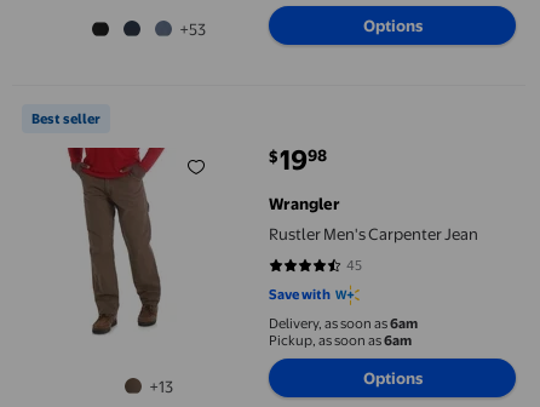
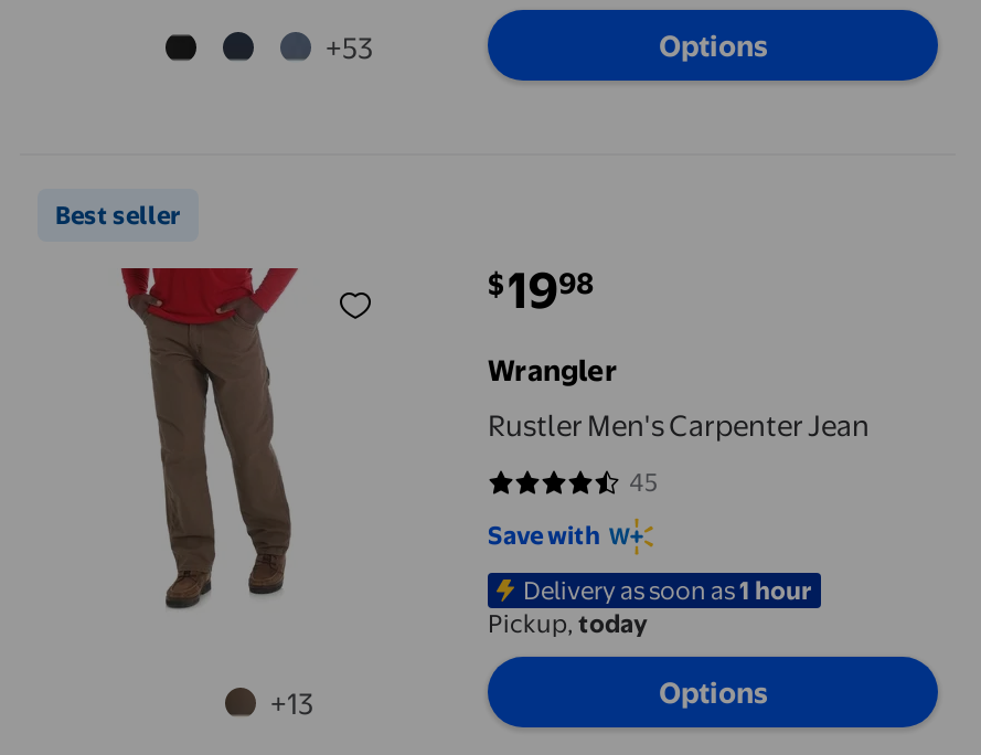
[269,314,418,348] Delivery, as soon as6am | Pickup, as soon as6am -> [488,574,812,639] Delivery as soon as1 hour | Pickup,today

